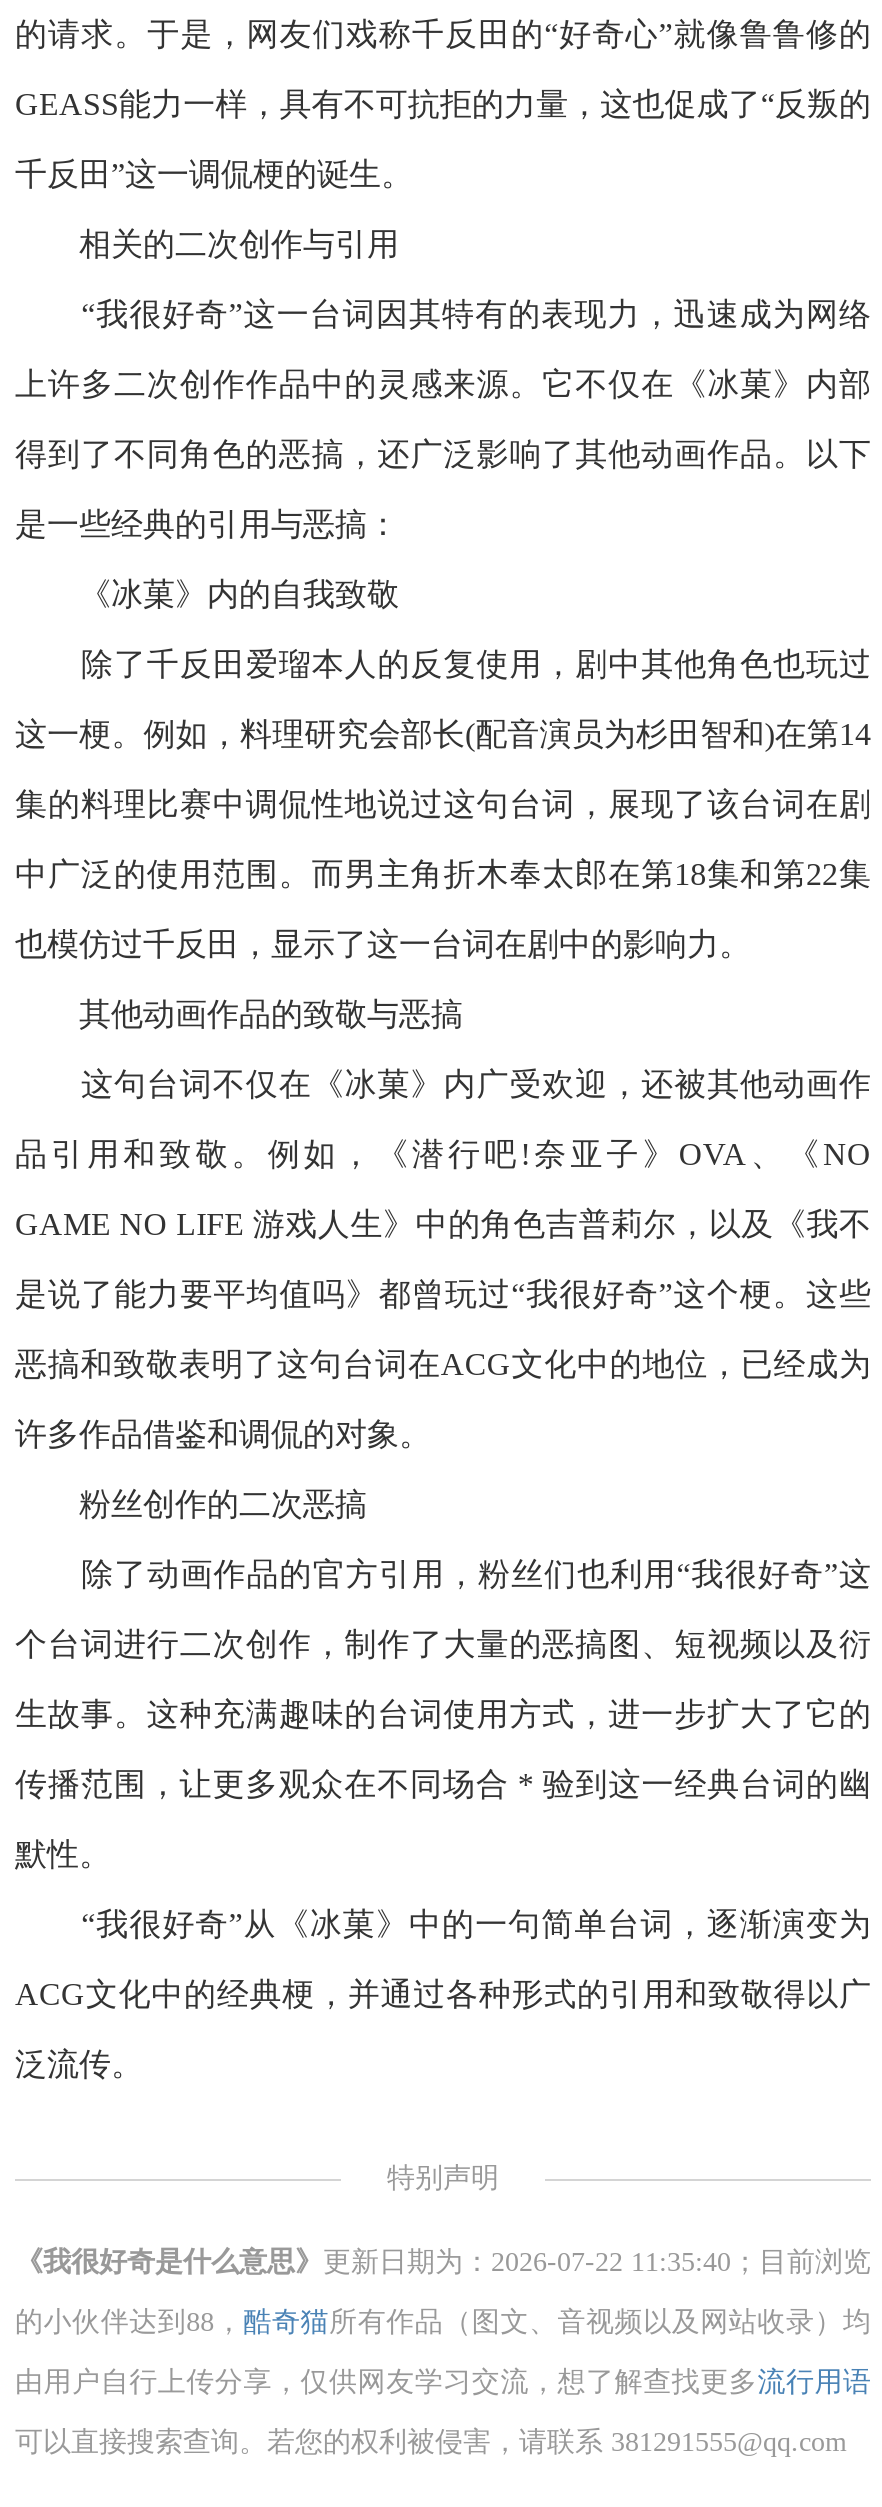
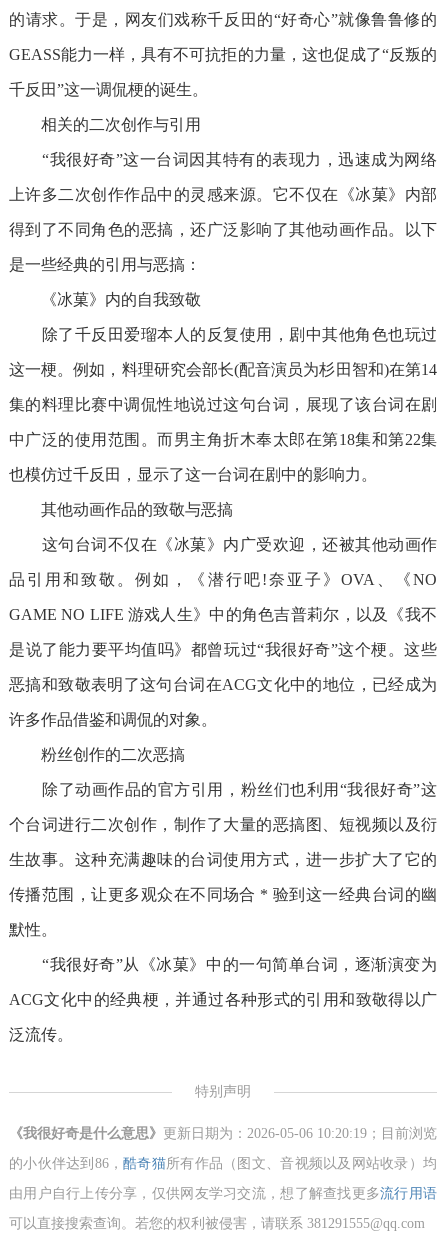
[15,2248,871,2278] 《我很好奇是什么意思》更新日期为：2026-07-22 11:35:40；目前浏览 -> [9,1126,437,1141] 《我很好奇是什么意思》更新日期为：2026-05-06 10:20:19；目前浏览
[15,2308,871,2338] 的小伙伴达到88，酷奇猫所有作品（图文、音视频以及网站收录）均 -> [9,1156,437,1171] 的小伙伴达到86，酷奇猫所有作品（图文、音视频以及网站收录）均

